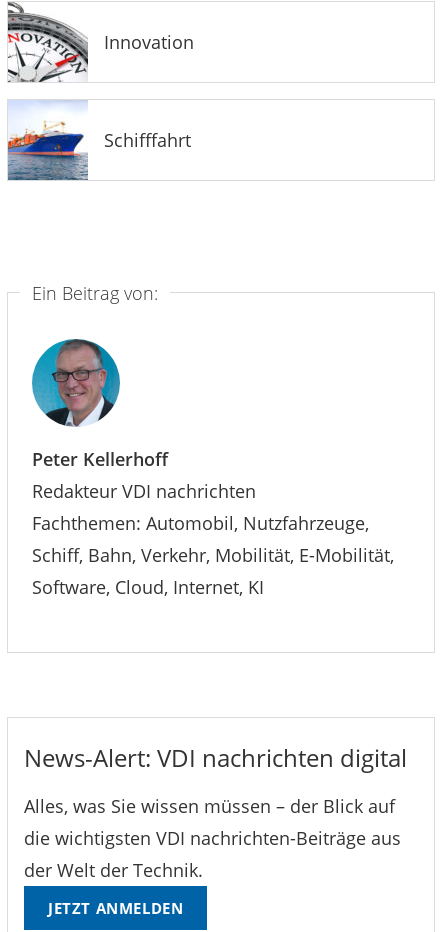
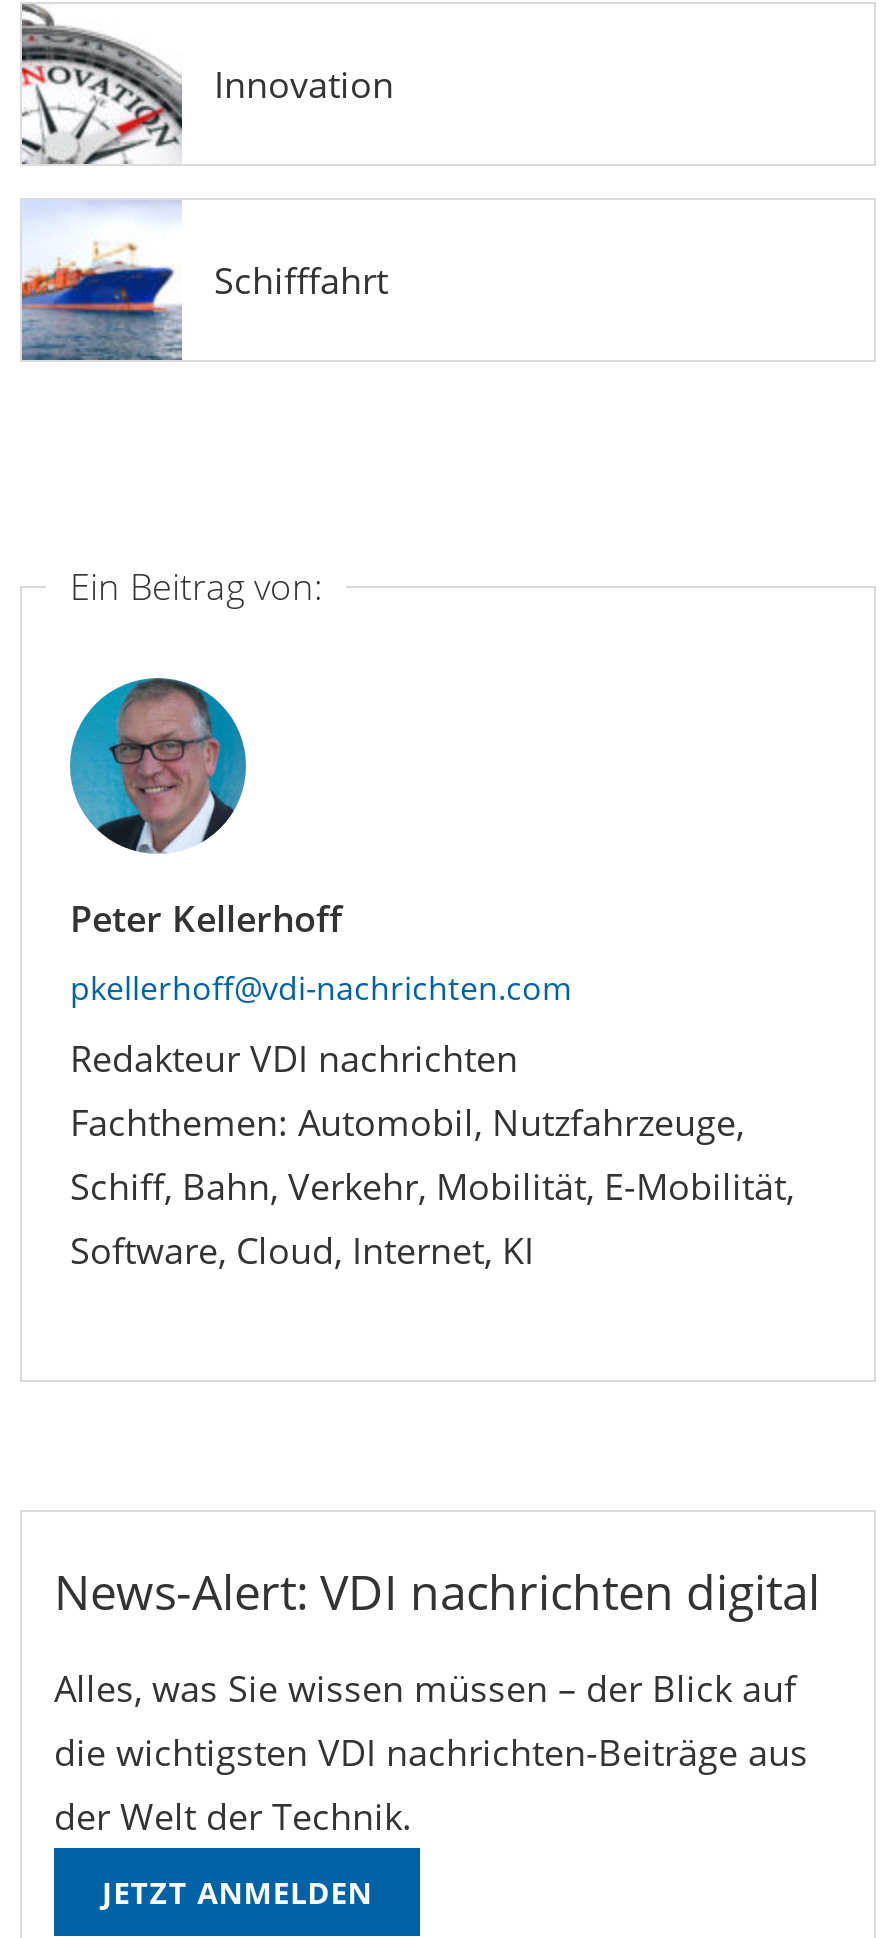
none -> [70,965,572,1009] pkellerhoff@vdi-nachrichten.com

